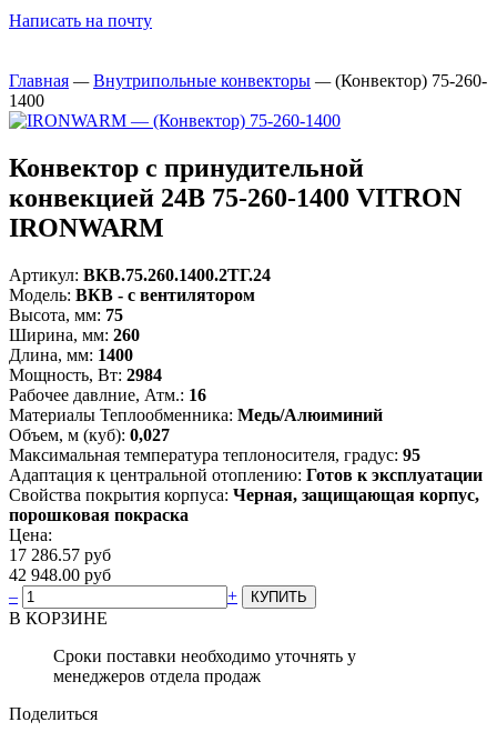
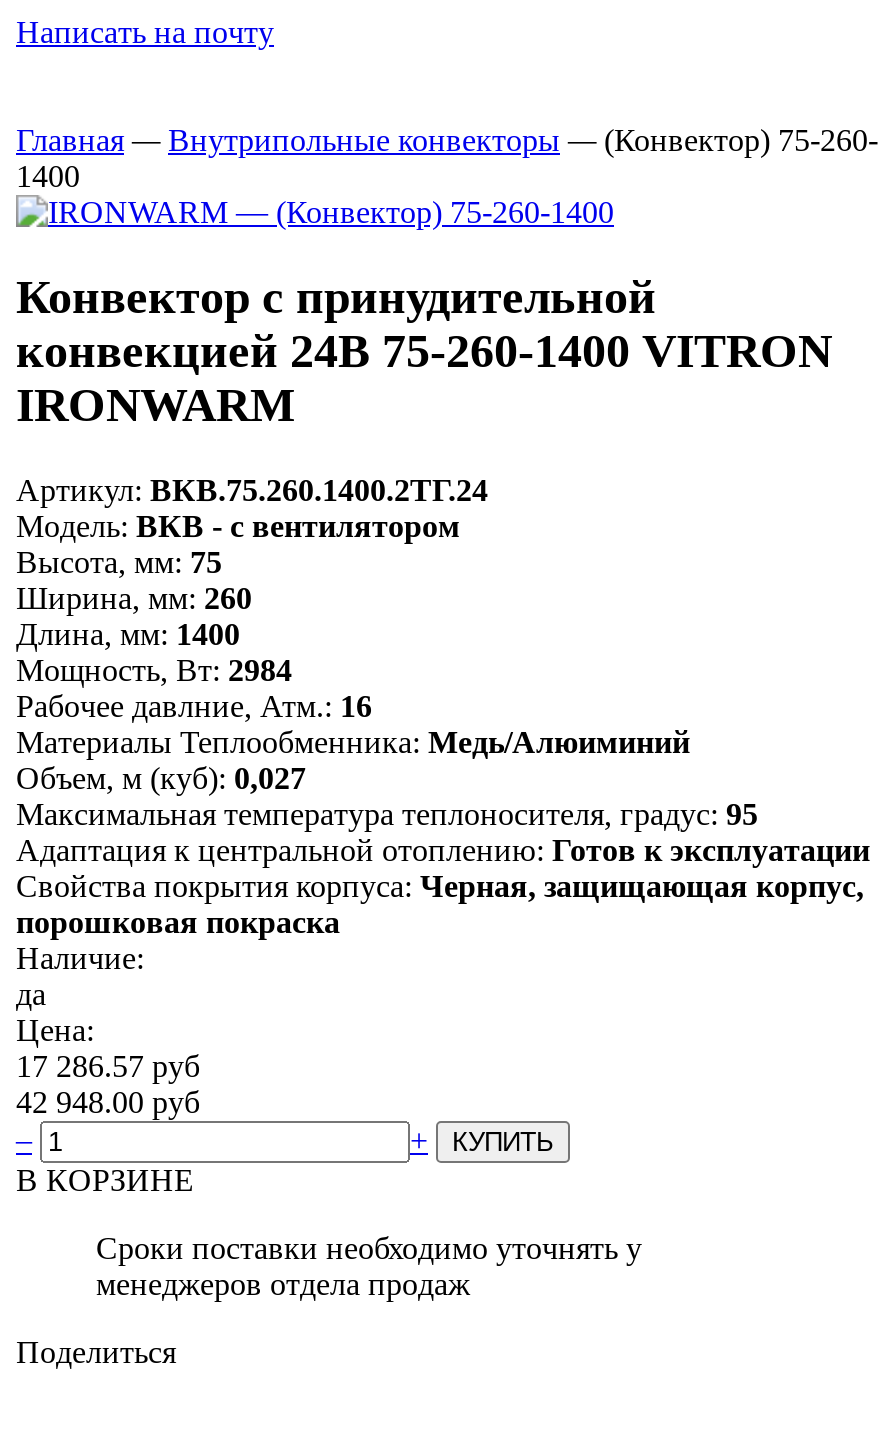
none -> [16,941,152,1011] Наличие: | да

